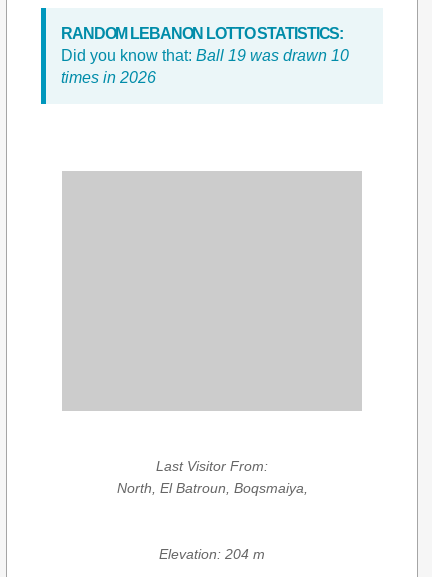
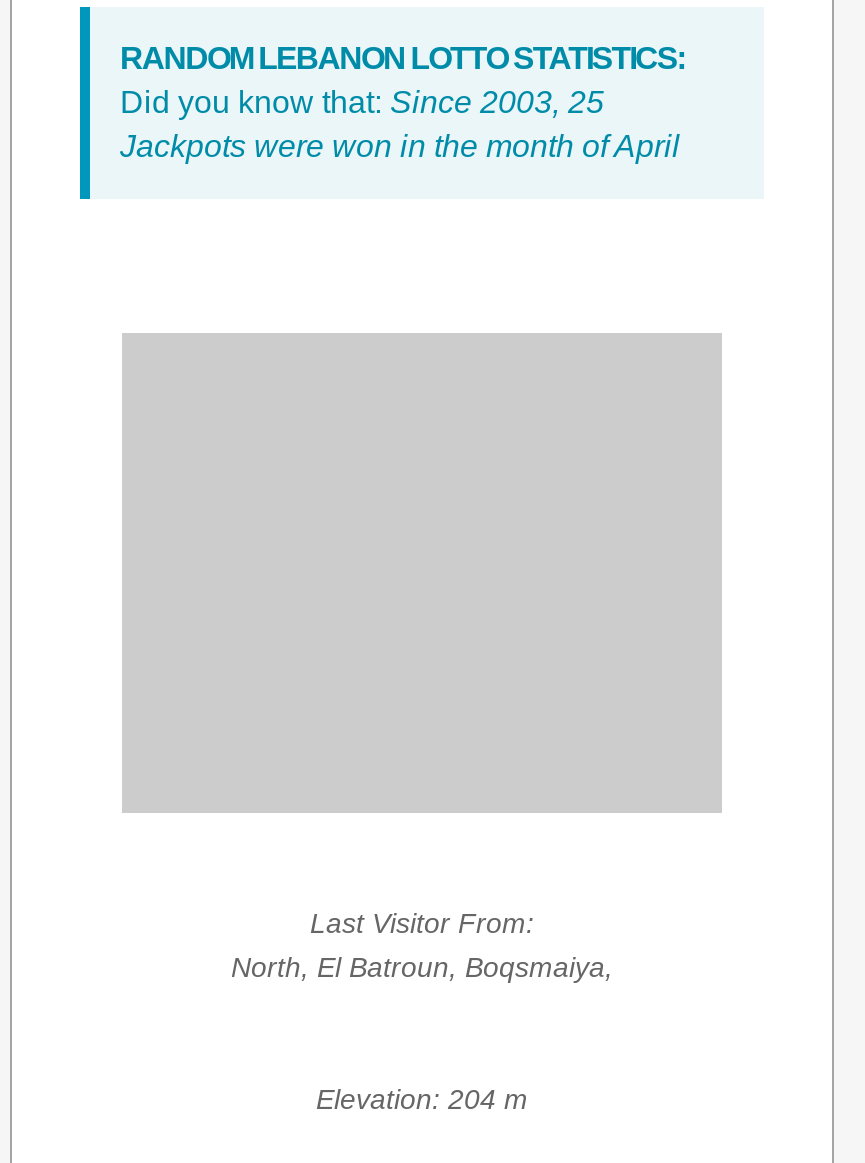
[61,47,349,86] Did you know that: Ball 19 was drawn 10 | times in 2026 -> [120,85,680,163] Did you know that: Since 2003, 25 | Jackpots were won in the month of April

